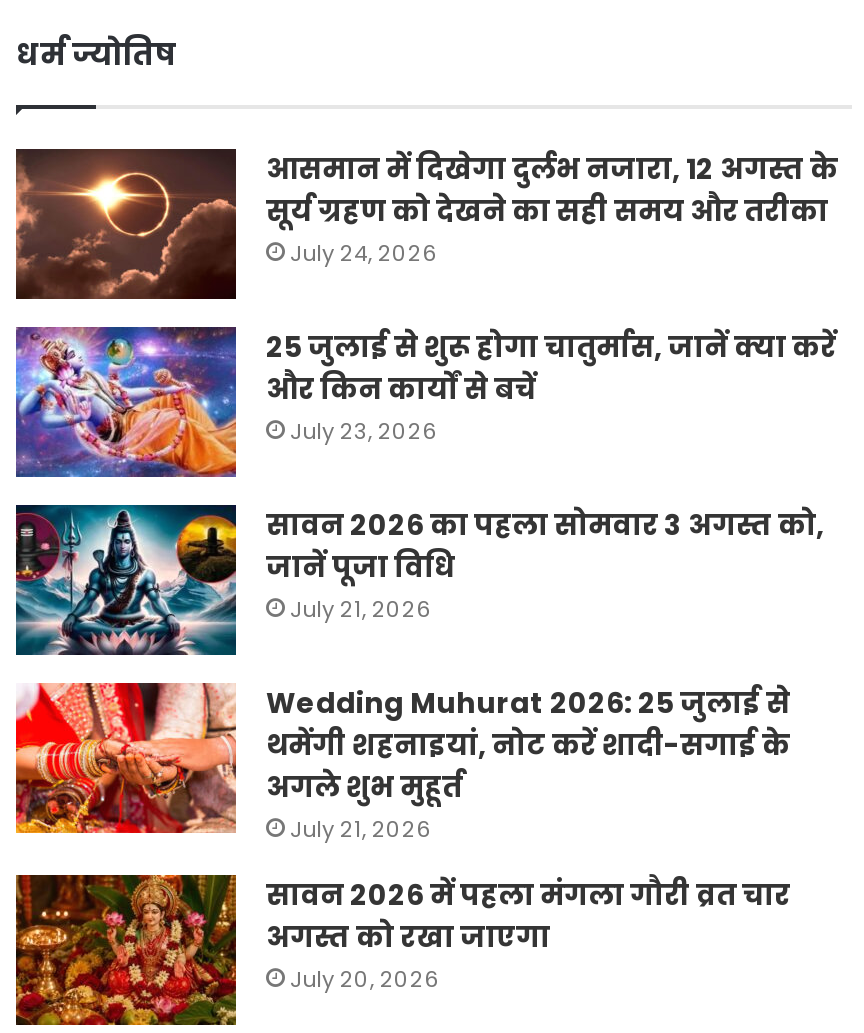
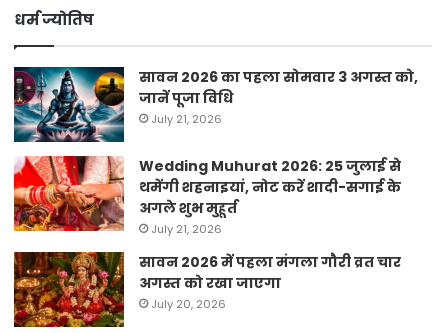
[14,149,838,447] [image] | आसमान में दिखेगा दुर्लभ नजारा, 12 अगस्त के | सूर्य ग्रहण को देखने का सही समय और तरीका | July 24, 2026 | 25 जुलाई से शुरू होगा चातुर्मास, जानें क्या करें | और किन कार्यों से बचें | July 23, 2026 -> none
[14,325,238,479] [image] -> none

